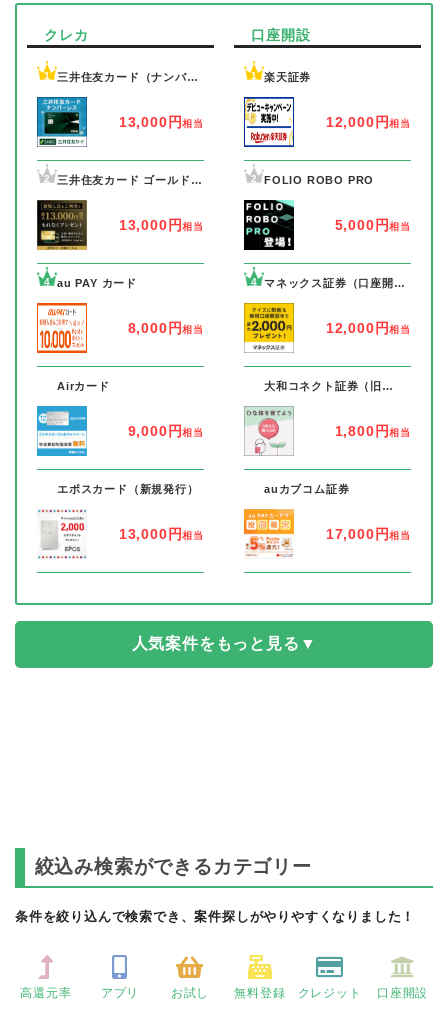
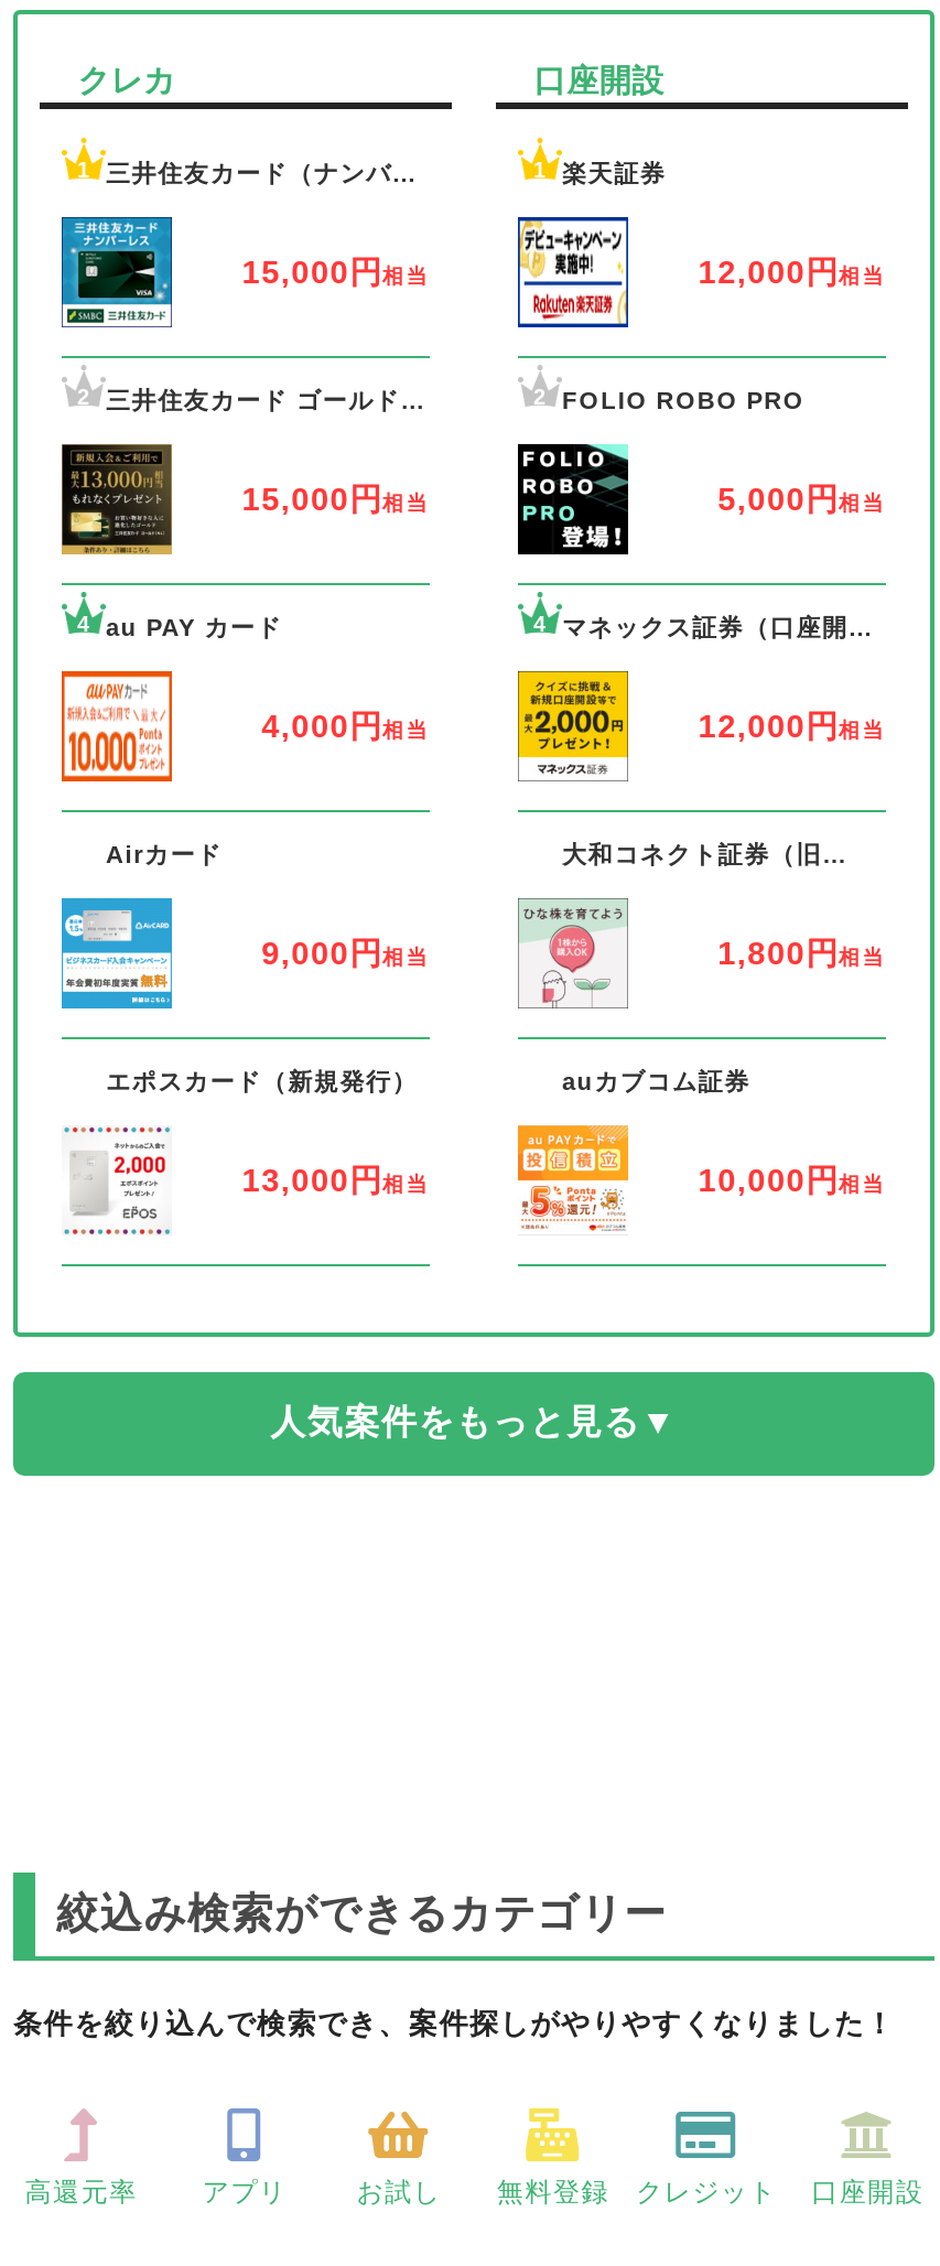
[119,114,204,130] 13,000円相当 -> [242,254,430,289] 15,000円相当
[119,217,204,233] 13,000円相当 -> [242,481,430,516] 15,000円相当
[128,320,204,336] 8,000円相当 -> [261,708,430,744] 4,000円相当
[326,526,411,542] 17,000円相当 -> [698,1162,886,1198] 10,000円相当

